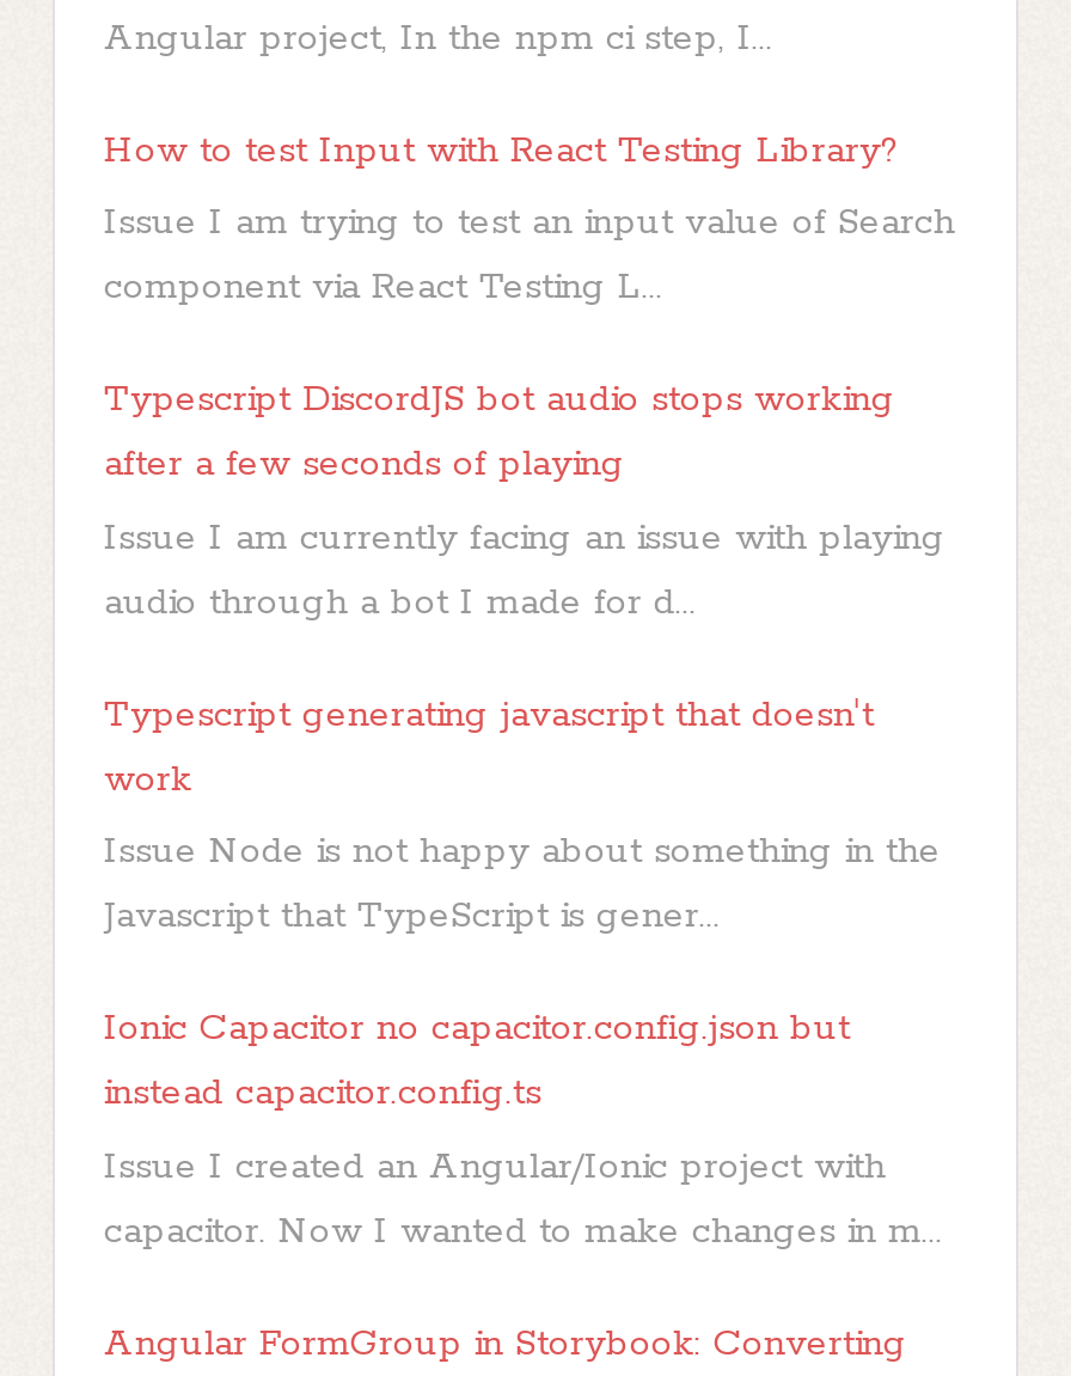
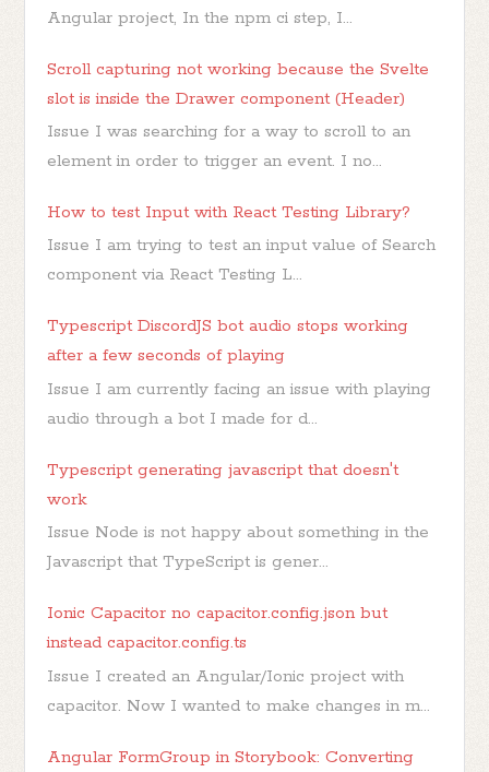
none -> [47,59,429,171] Scroll capturing not working because the Svelte | slot is inside the Drawer component (Header) | Issue I was searching for a way to scroll to an | element in order to trigger an event. I no...

